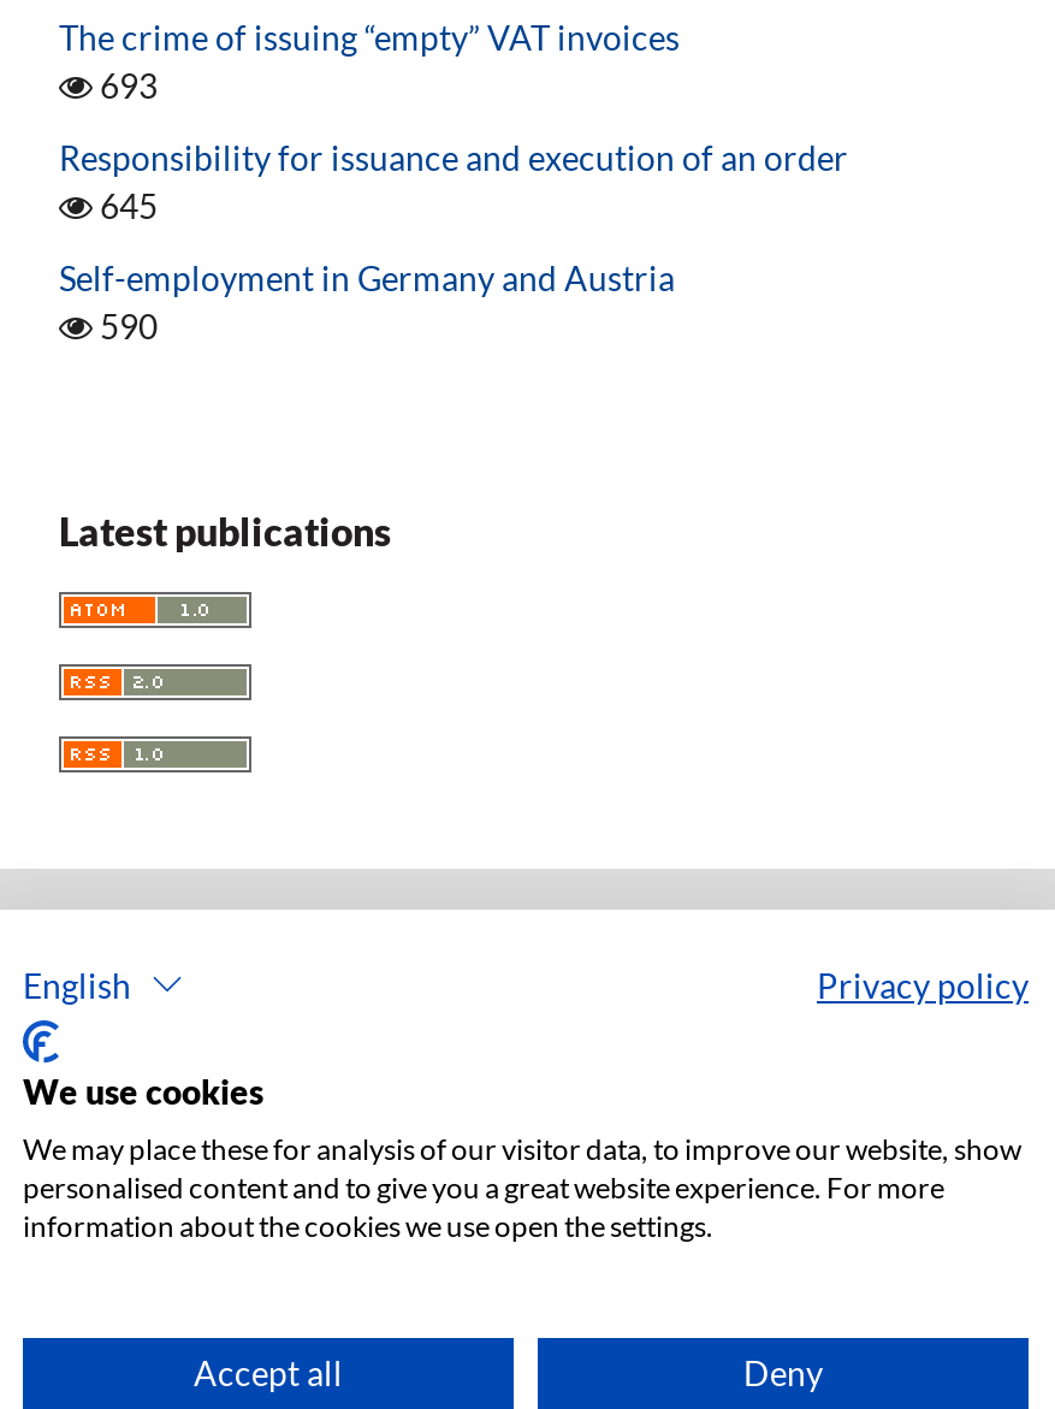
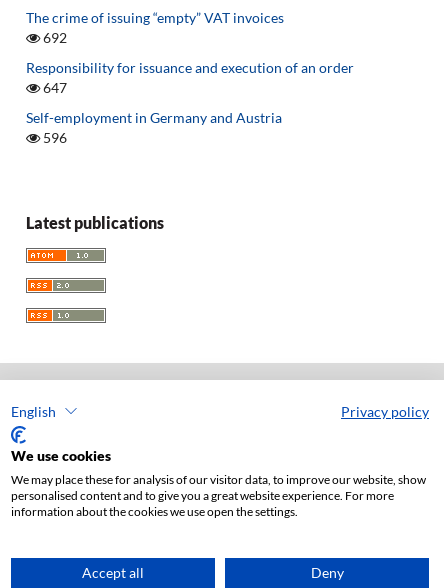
[93,64,158,105] 693 -> [40,29,67,46] 692
[93,185,158,226] 645 -> [40,79,67,96] 647
[93,305,158,346] 590 -> [40,129,67,146] 596

